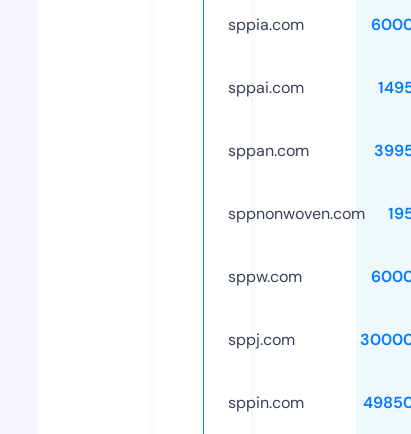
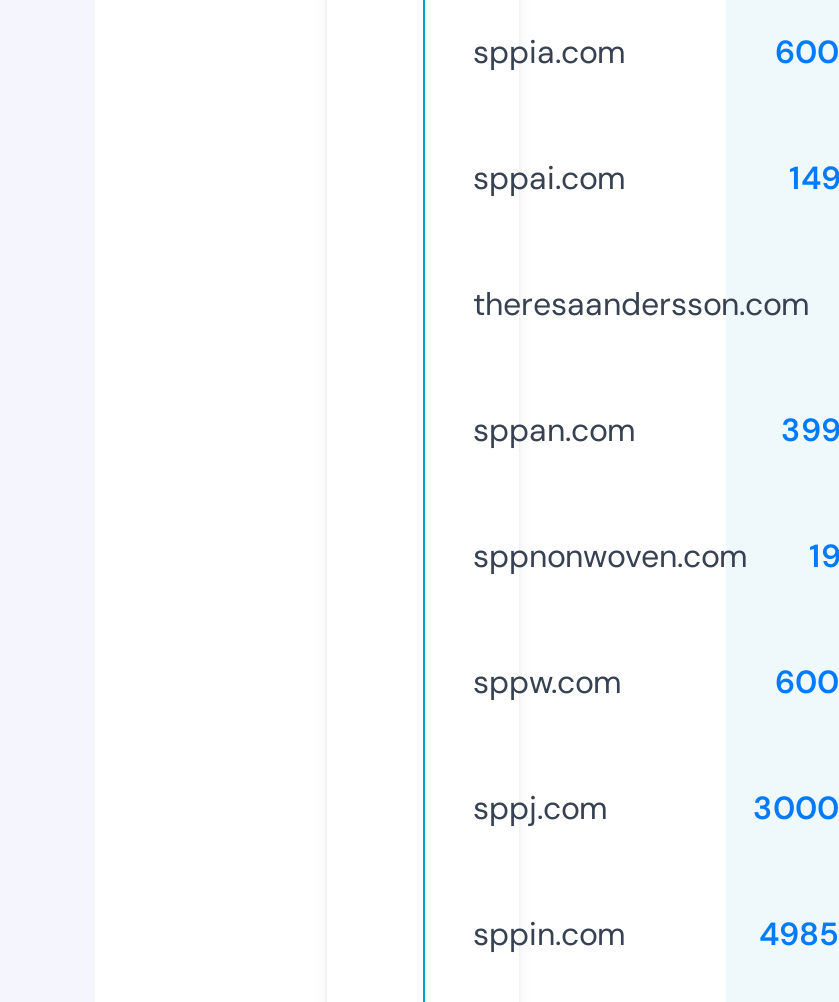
none -> [473,283,809,325] theresaandersson.com

